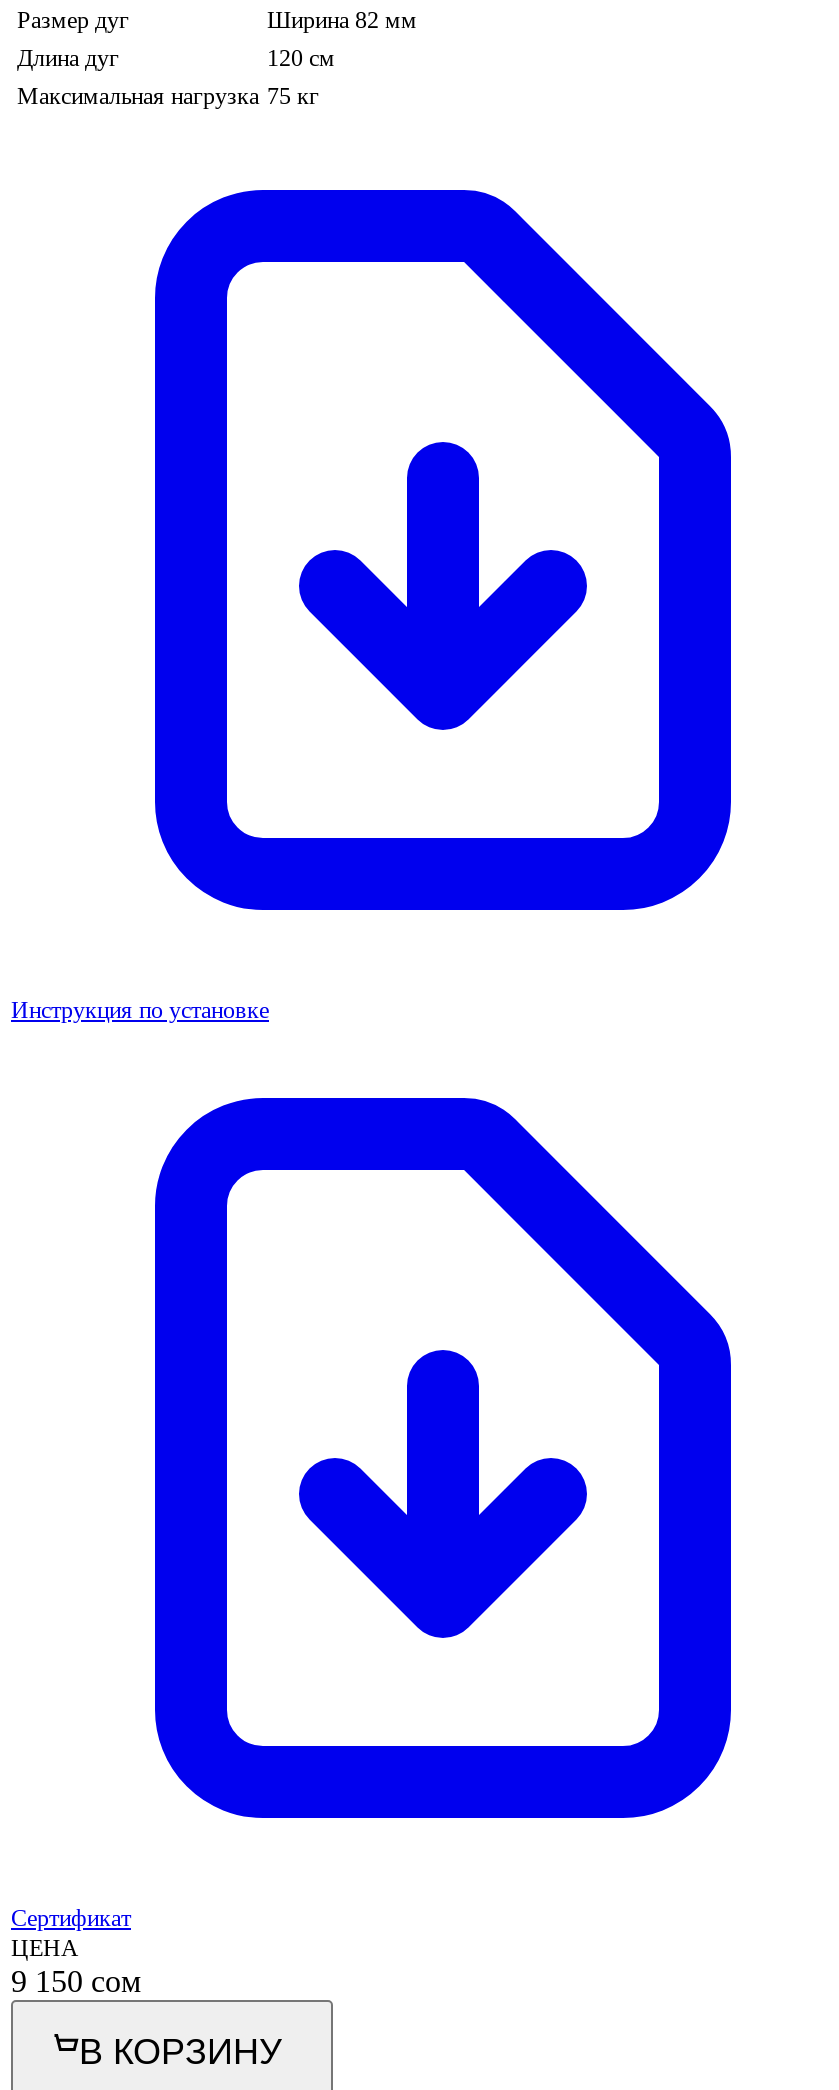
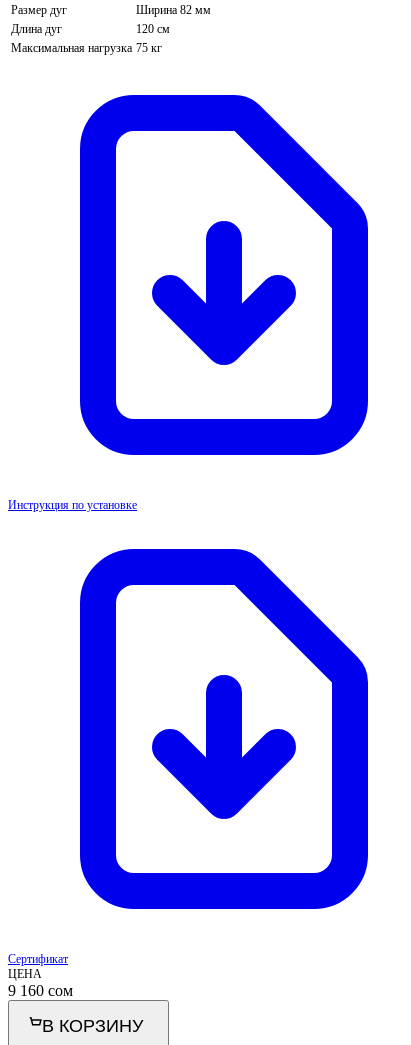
[11,1964,141,1998] 9 150 сом -> [8,982,73,999] 9 160 сом

